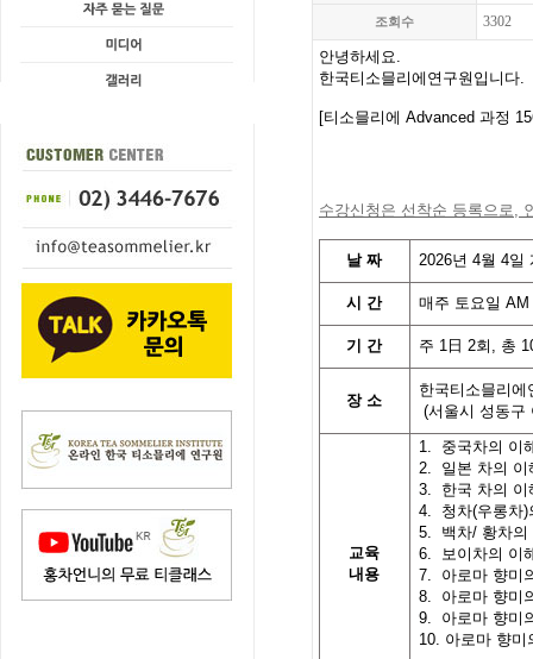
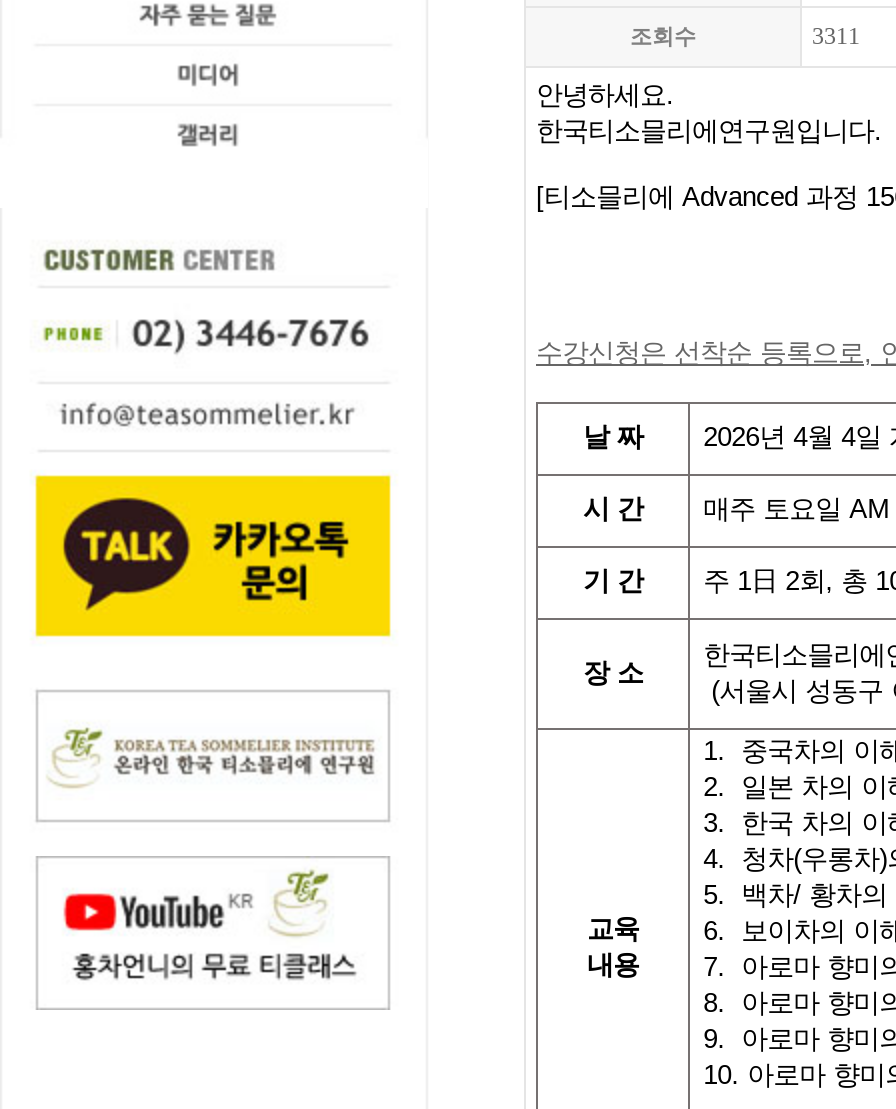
[483,13,512,30] 3302 -> [812,22,860,50] 3311

